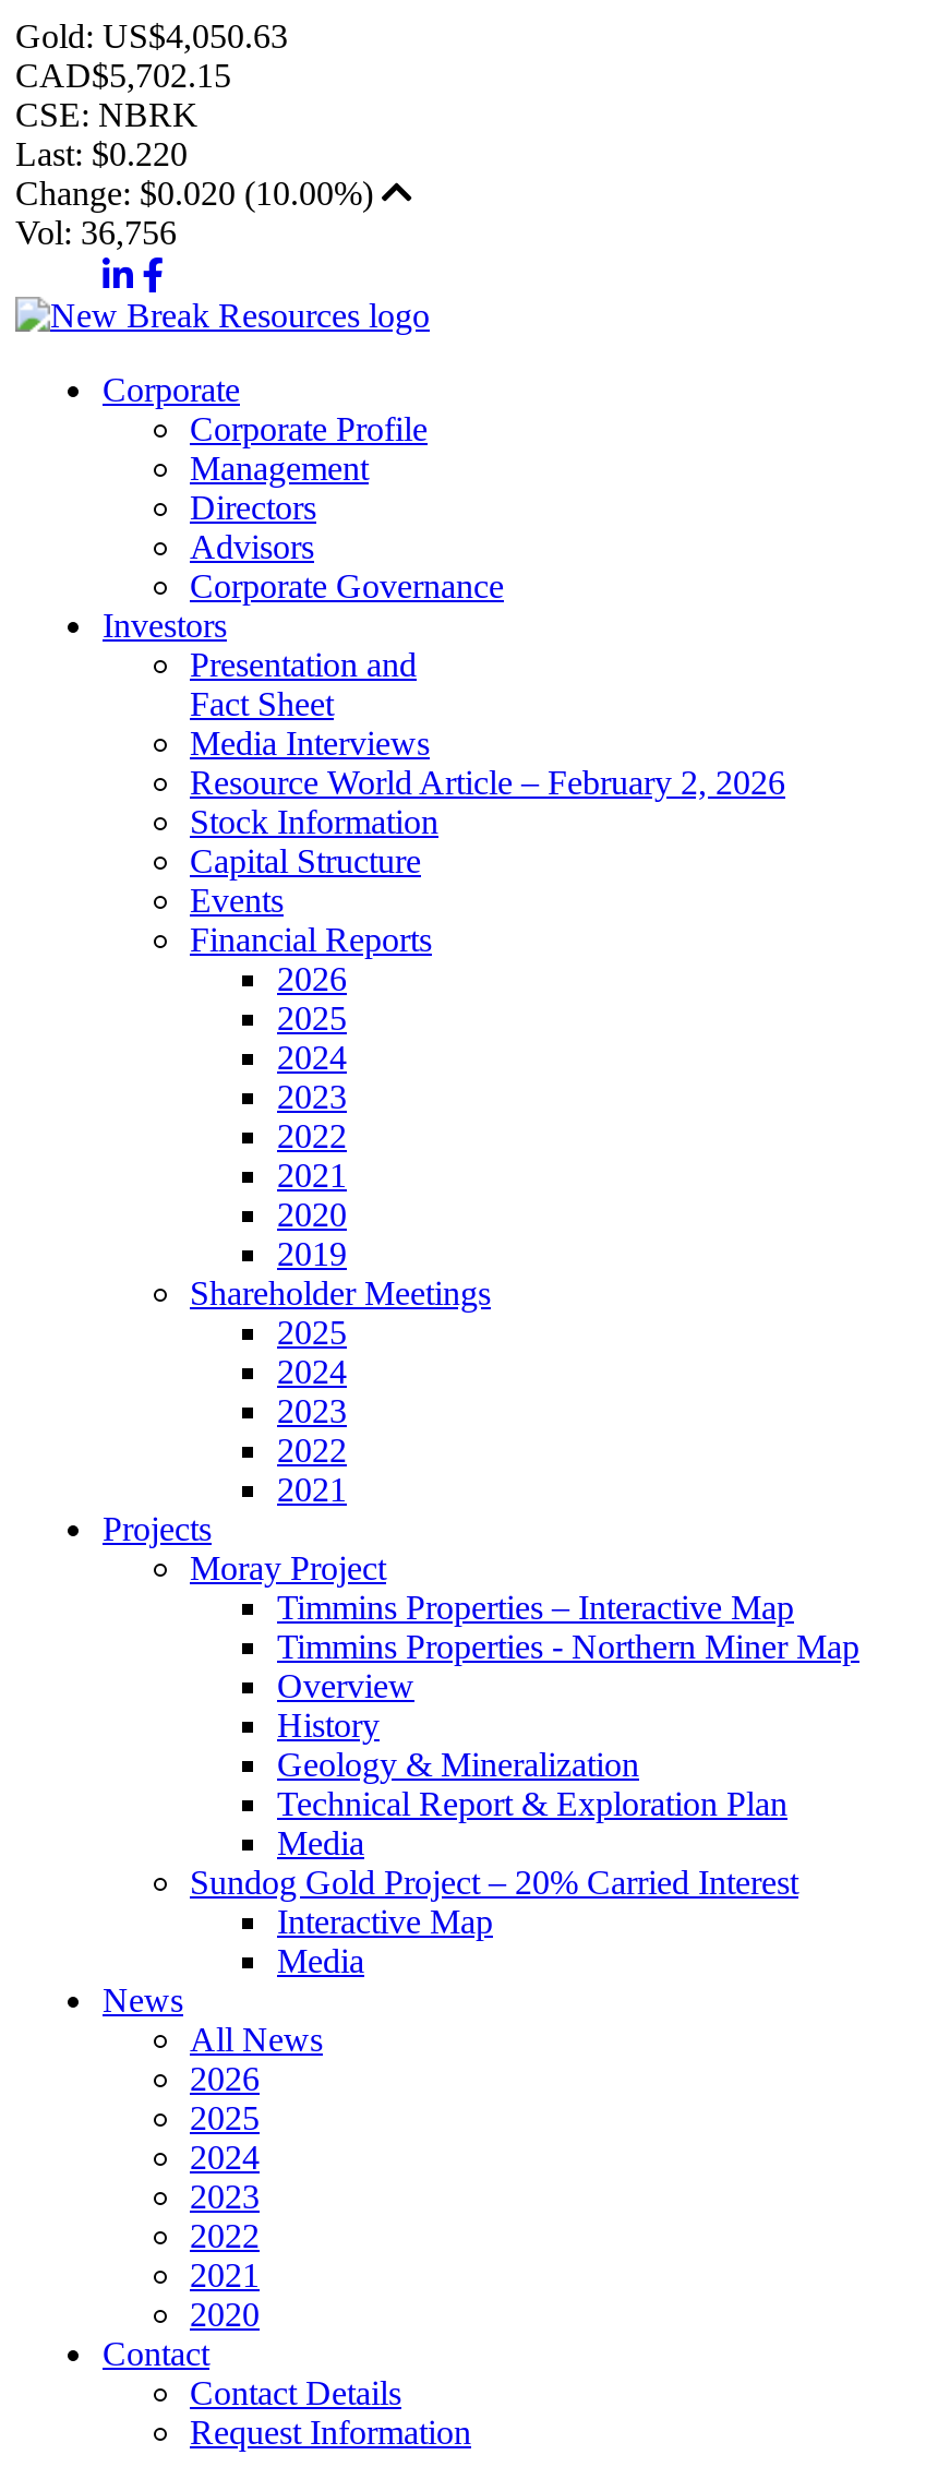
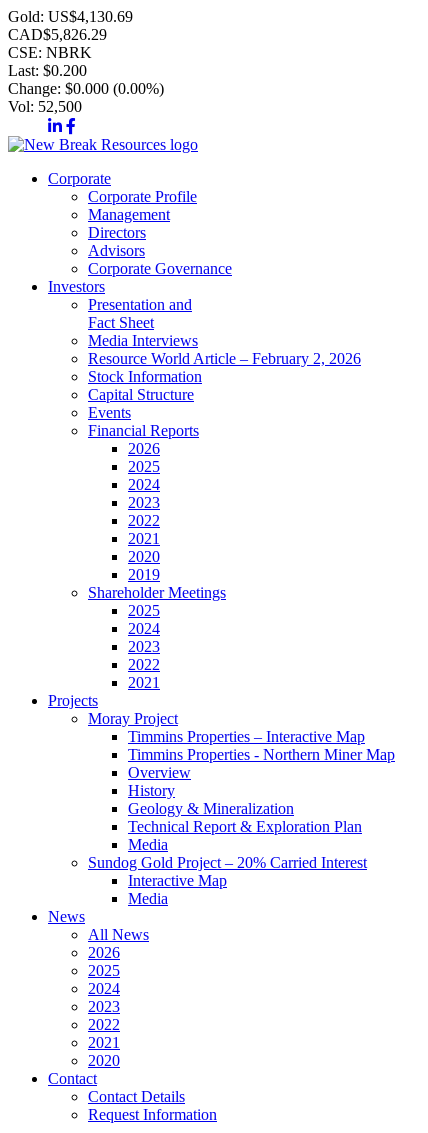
[15,17,288,94] Gold: US$4,050.63 | CAD$5,702.15 -> [8,8,133,43] Gold: US$4,130.69 | CAD$5,826.29
[15,135,188,172] Last: $0.220 -> [8,62,87,79] Last: $0.200
[15,175,373,212] Change: $0.020 (10.00%) -> [8,80,164,97] Change: $0.000 (0.00%)
[15,214,177,251] Vol: 36,756 -> [8,98,82,115] Vol: 52,500

